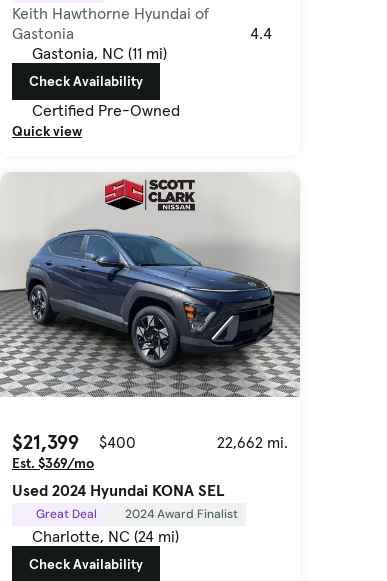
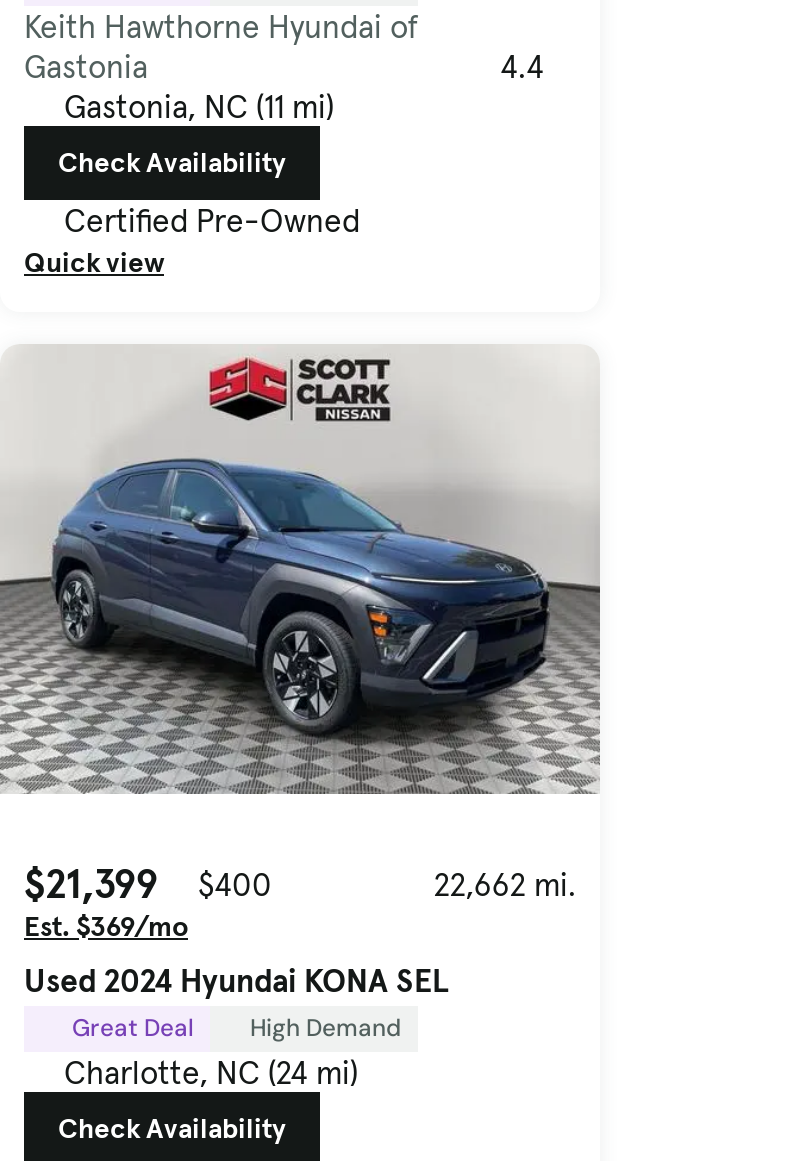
[125,506,238,522] 2024 Award Finalist -> [250,1012,402,1044] High Demand

